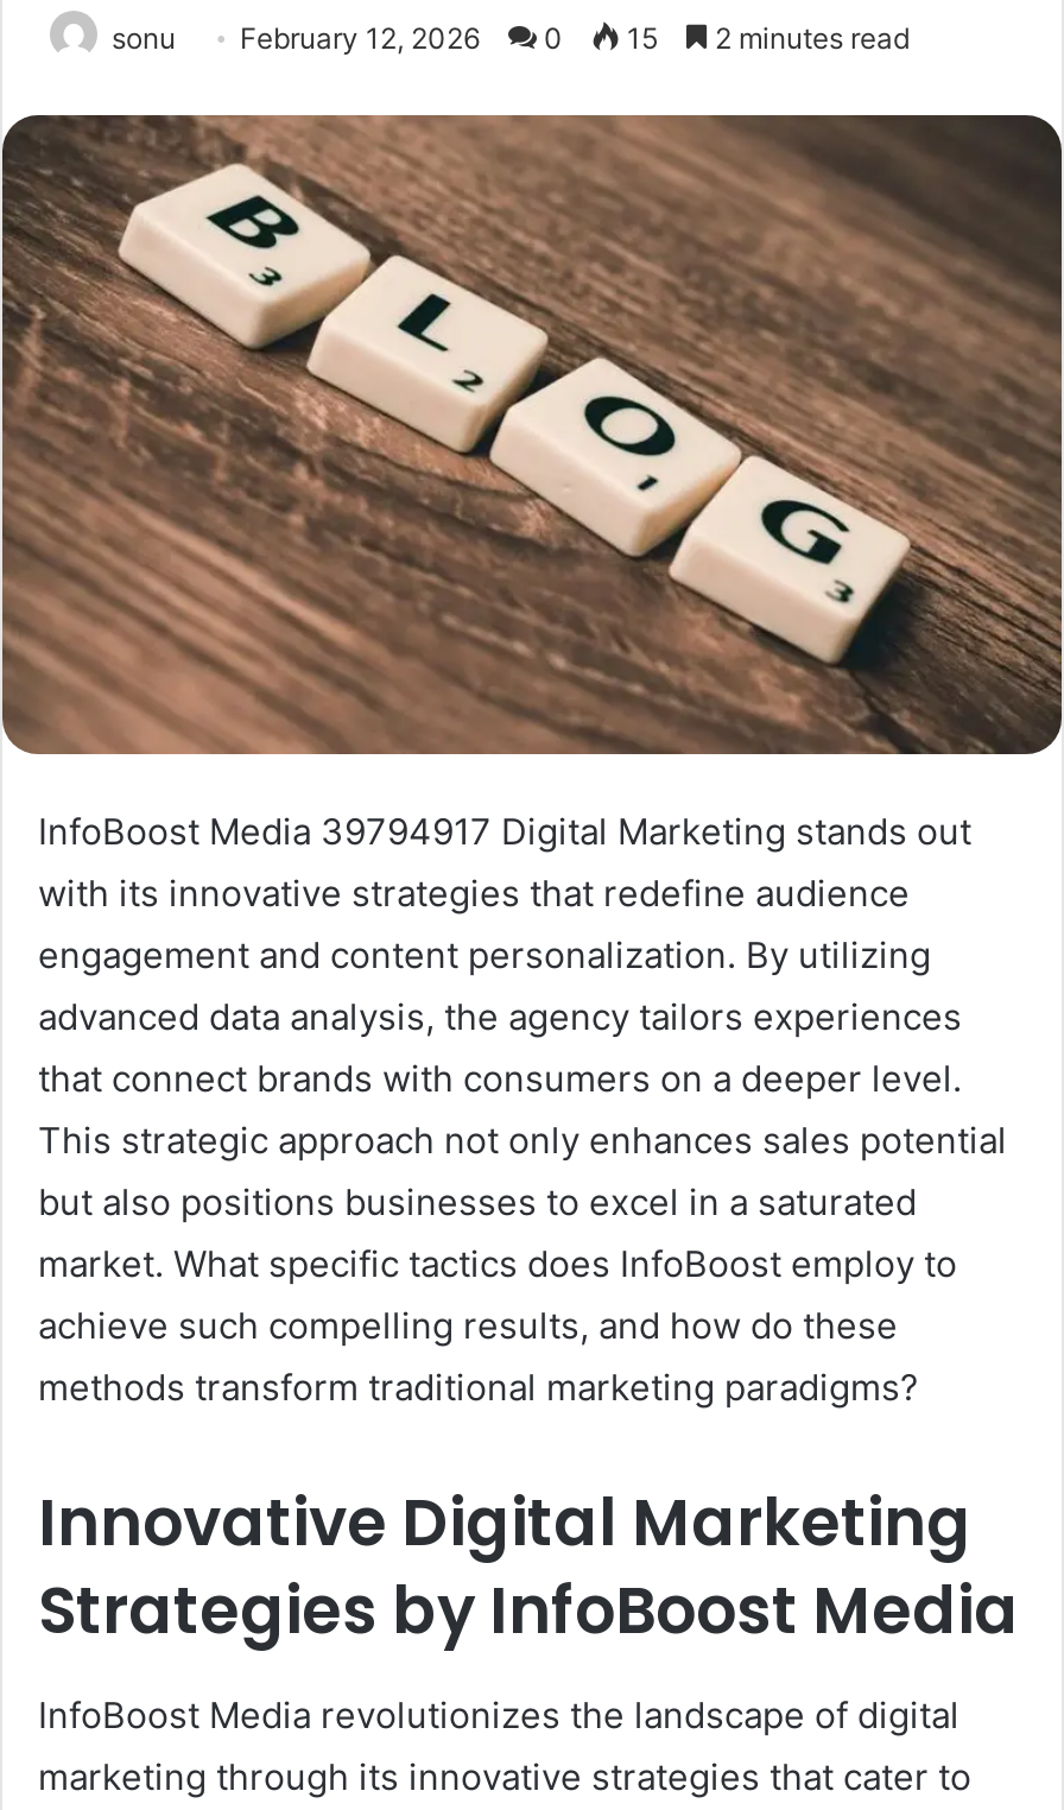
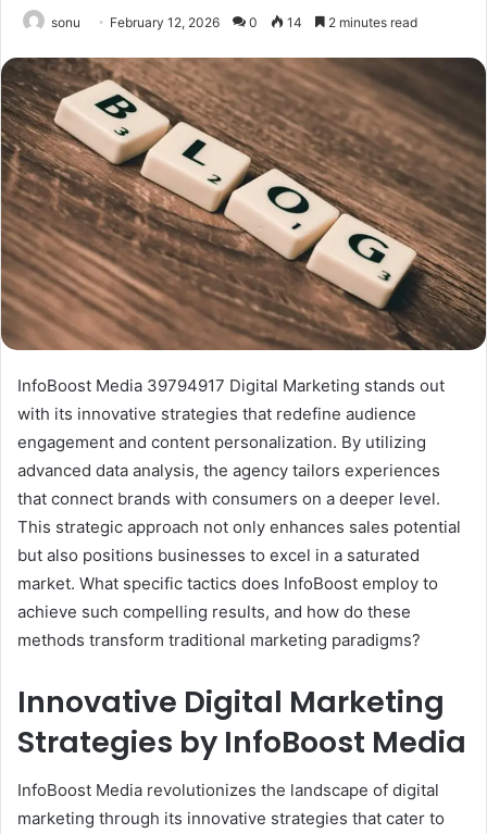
[112,20,910,56] sonu February 12, 2026 0 15 2 minutes read -> [51,14,417,30] sonu February 12, 2026 0 14 2 minutes read

